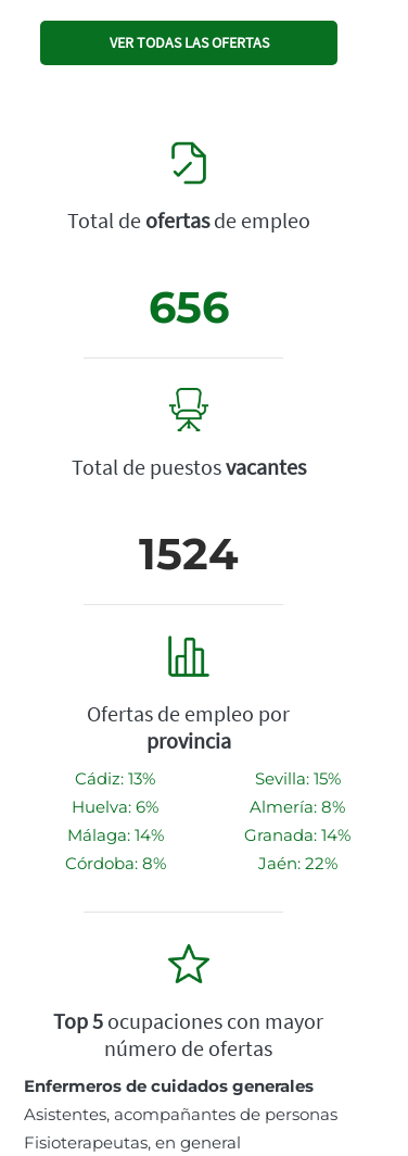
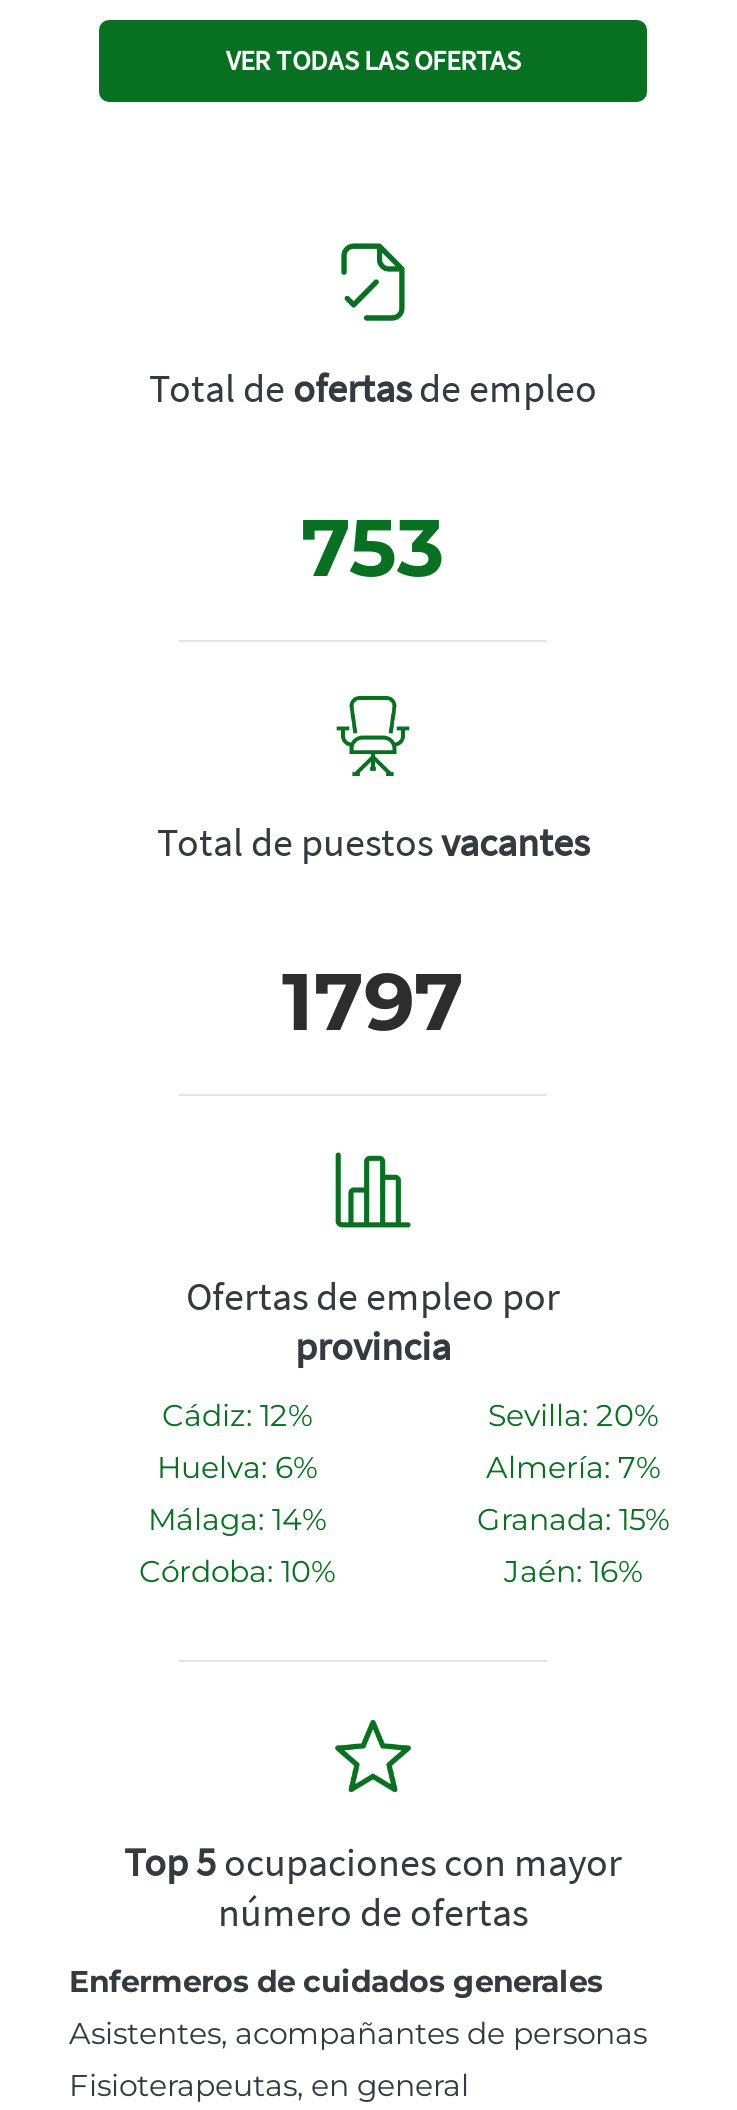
[149,280,229,334] 656 -> [301,498,445,596] 753
[139,527,239,580] 1524 -> [282,952,464,1050] 1797
[75,768,155,789] Cádiz: 13% -> [162,1396,312,1434] Cádiz: 12%
[254,768,340,789] Sevilla: 15% -> [488,1396,658,1434] Sevilla: 20%
[250,796,345,817] Almería: 8% -> [486,1448,660,1486] Almería: 7%
[244,825,350,845] Granada: 14% -> [477,1500,669,1538] Granada: 15%
[65,853,165,874] Córdoba: 8% -> [139,1552,335,1590] Córdoba: 10%
[258,853,337,874] Jaén: 22% -> [504,1552,642,1590] Jaén: 16%

